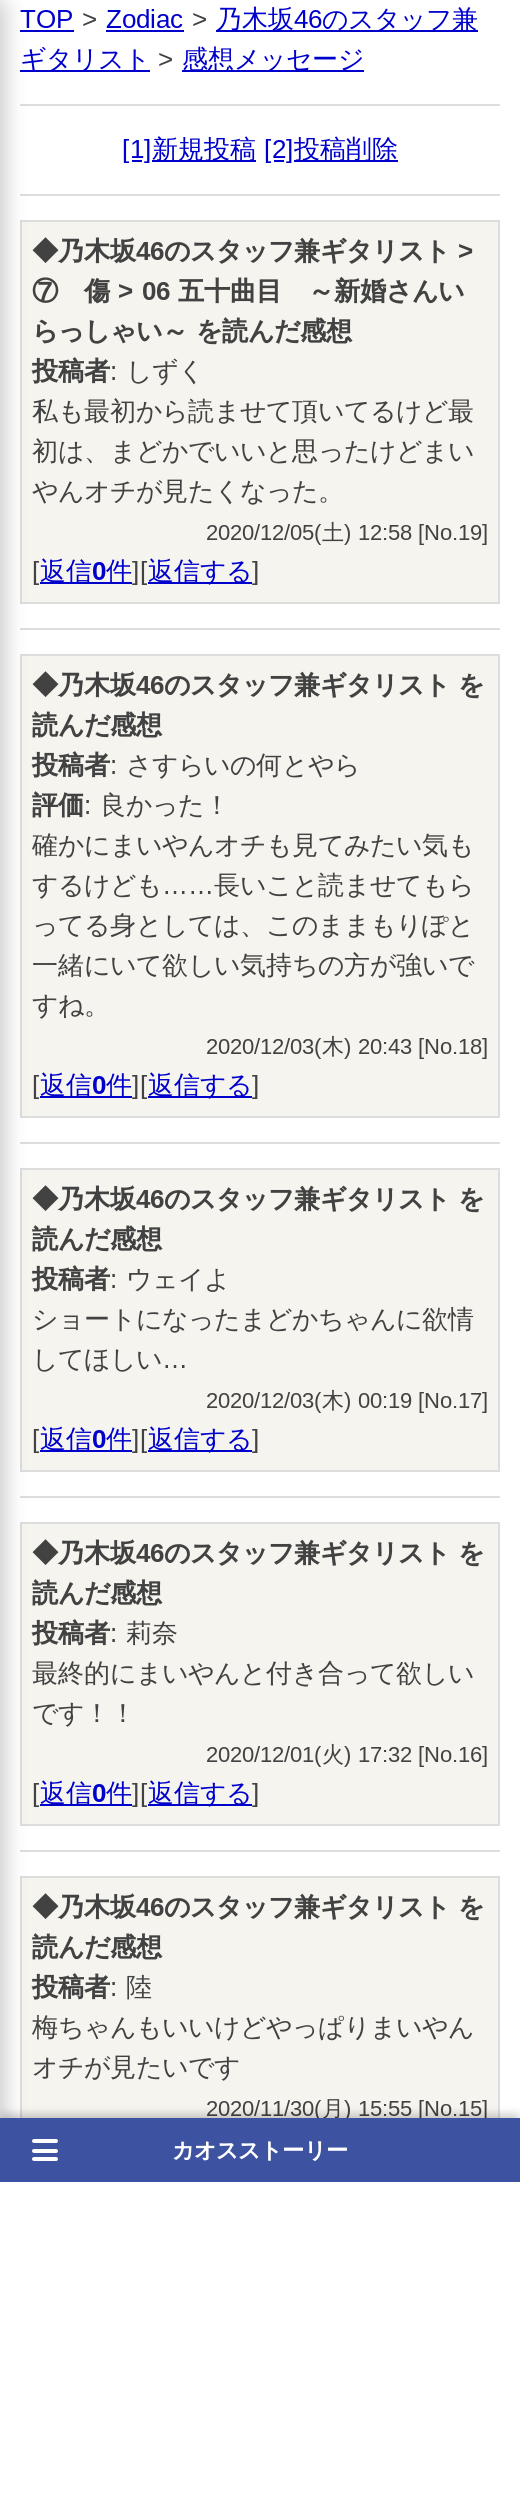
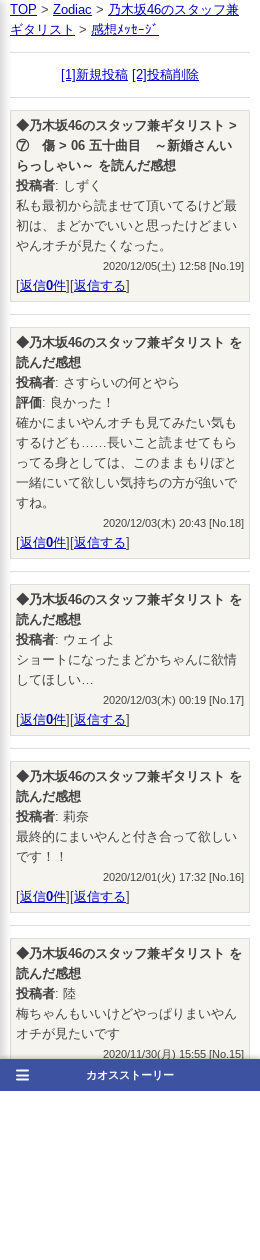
[20,44,364,74] ギタリスト>感想メッセージ -> [10,22,159,37] ギタリスト>感想ﾒｯｾｰｼﾞ

